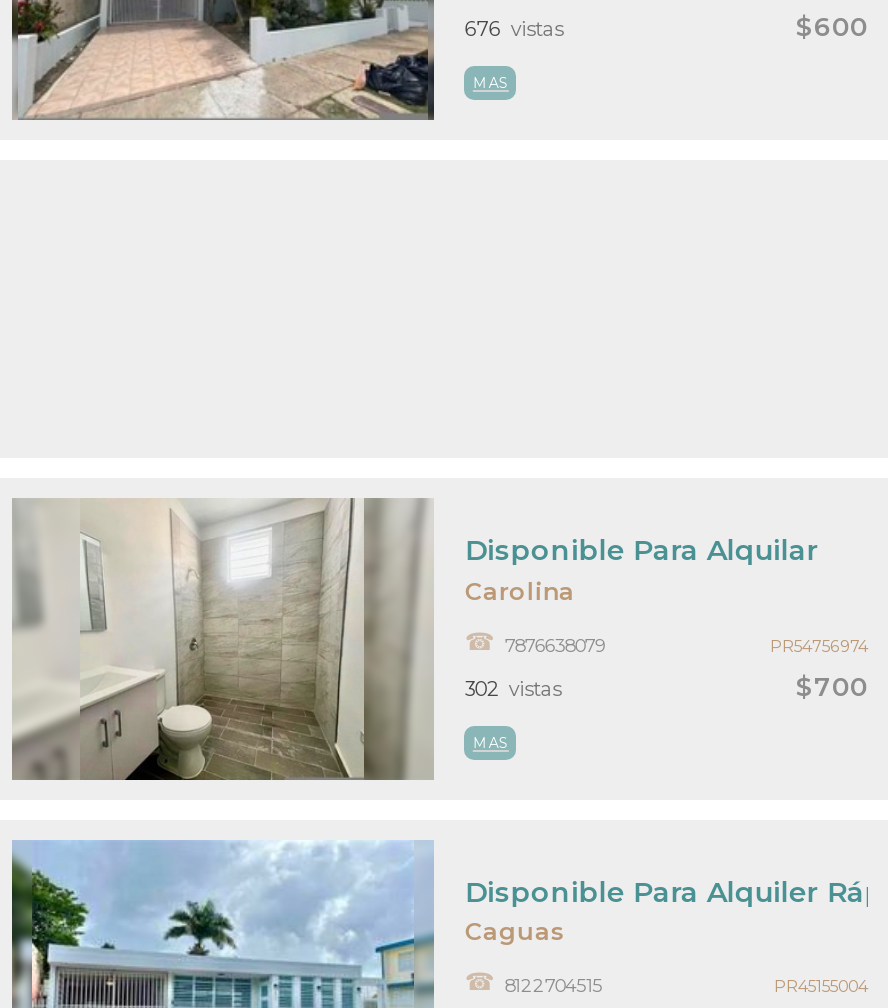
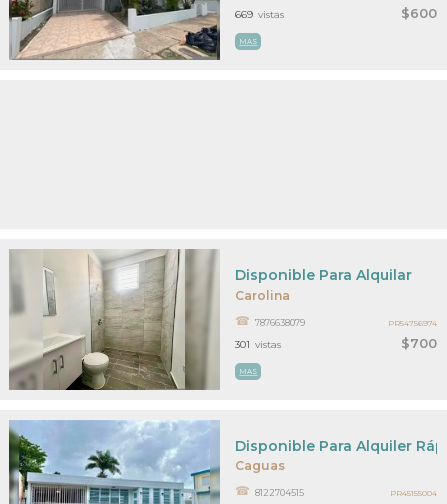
[465,16,563,42] 676 vistas -> [235,8,284,21] 669 vistas
[465,676,561,702] 302 vistas -> [235,338,281,351] 301 vistas

